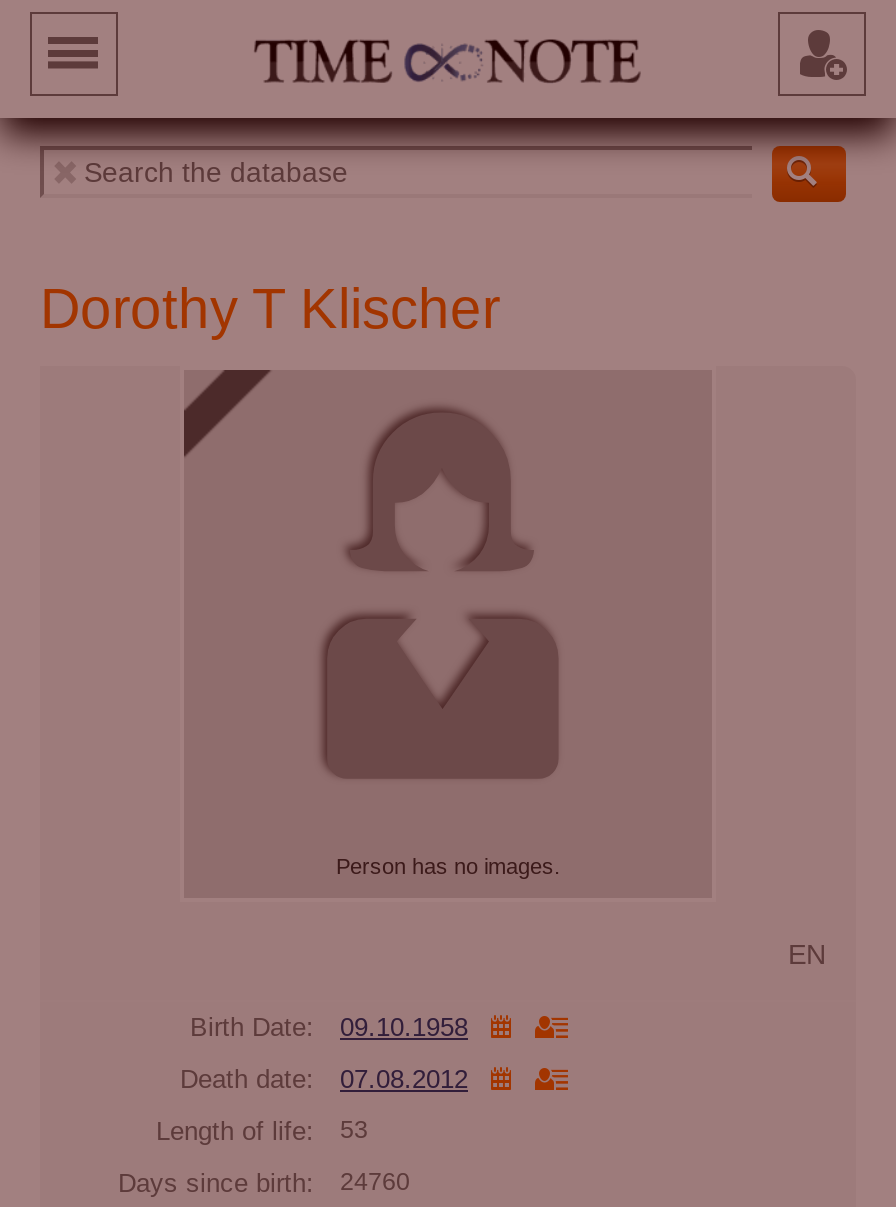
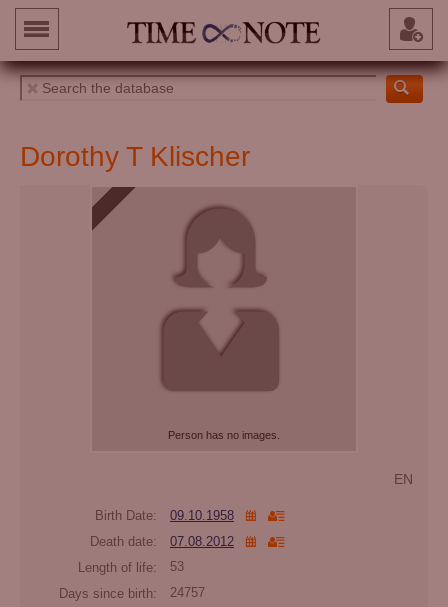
[118,1167,410,1197] Days since birth: 24760 -> [59,586,205,601] Days since birth: 24757

